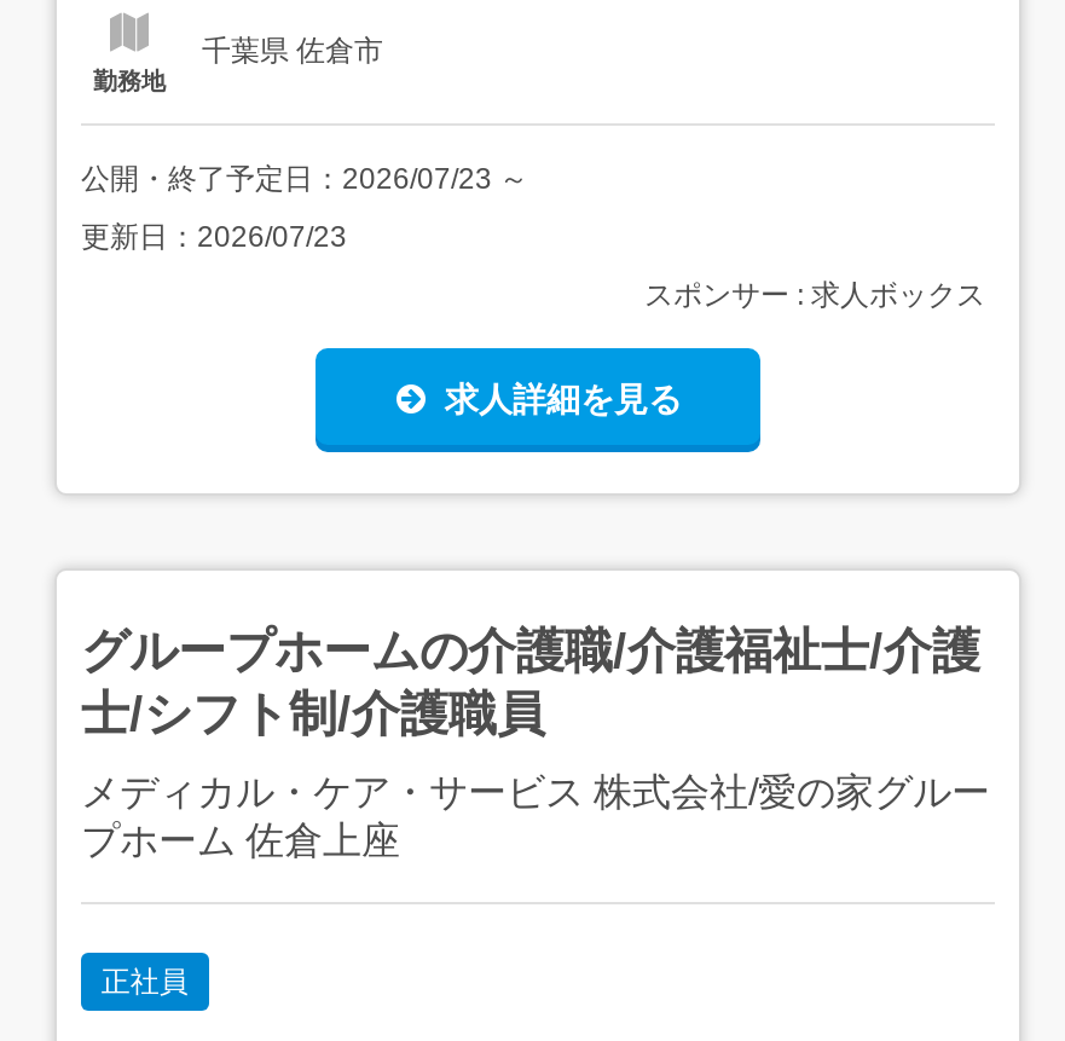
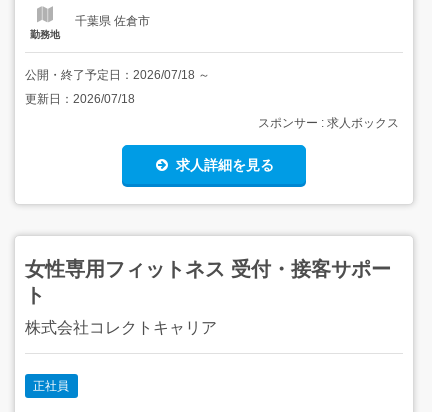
[81,162,528,196] 公開・終了予定日：2026/07/23～ -> [25,68,210,82] 公開・終了予定日：2026/07/18～
[81,221,347,254] 更新日：2026/07/23 -> [25,92,135,106] 更新日：2026/07/18
[81,624,980,740] グループホームの介護職/介護福祉士/介護 | 士/シフト制/介護職員 -> [25,258,391,306] 女性専用フィットネス 受付・接客サポー | ト
[81,771,990,861] メディカル・ケア・サービス 株式会社/愛の家グルー | プホーム 佐倉上座 -> [25,319,217,336] 株式会社コレクトキャリア

